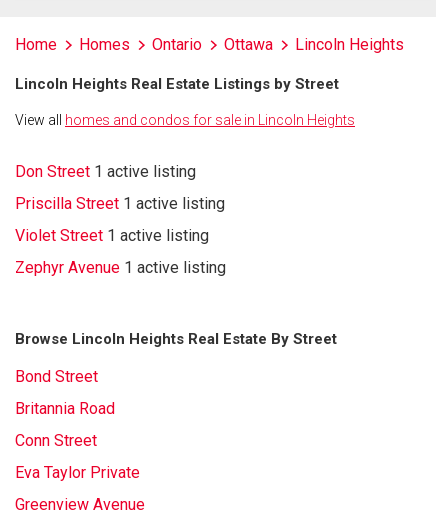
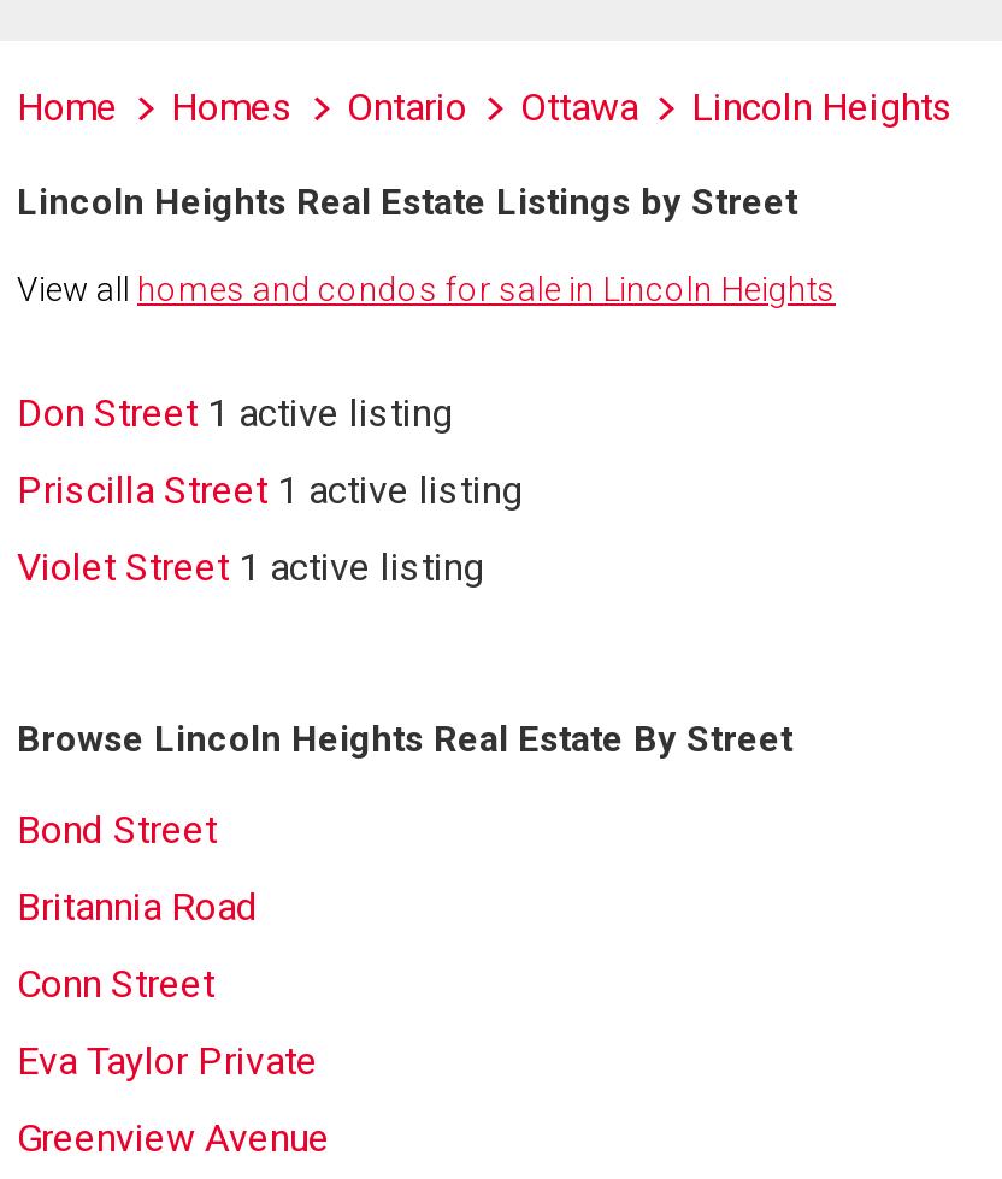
[15,258,226,277] Zephyr Avenue 1 active listing -> none

